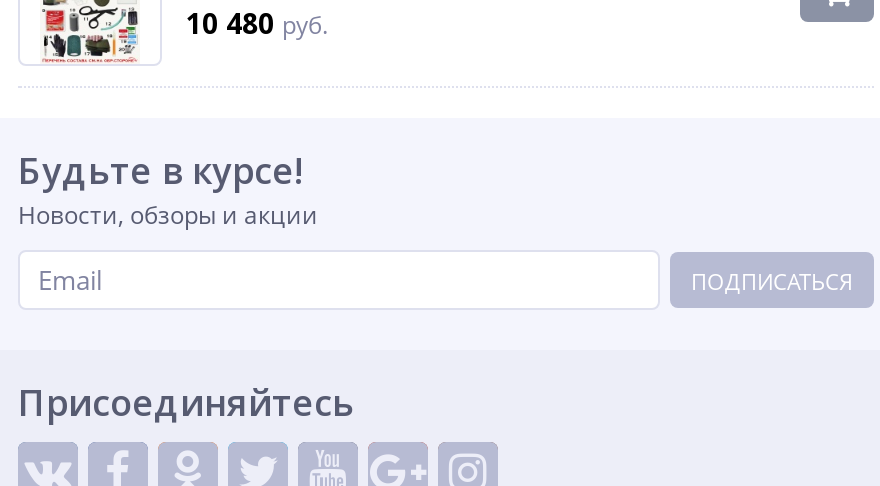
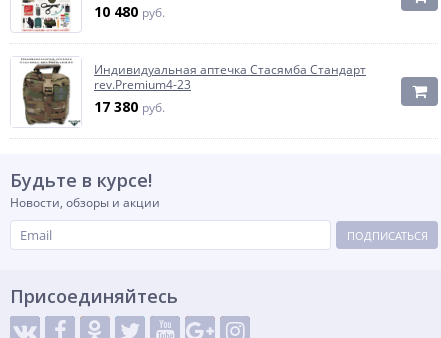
none -> [22,57,366,127] [image] | Индивидуальная аптечка Стасямба Стандарт | rev.Premium4-23 | 17 380 руб.

